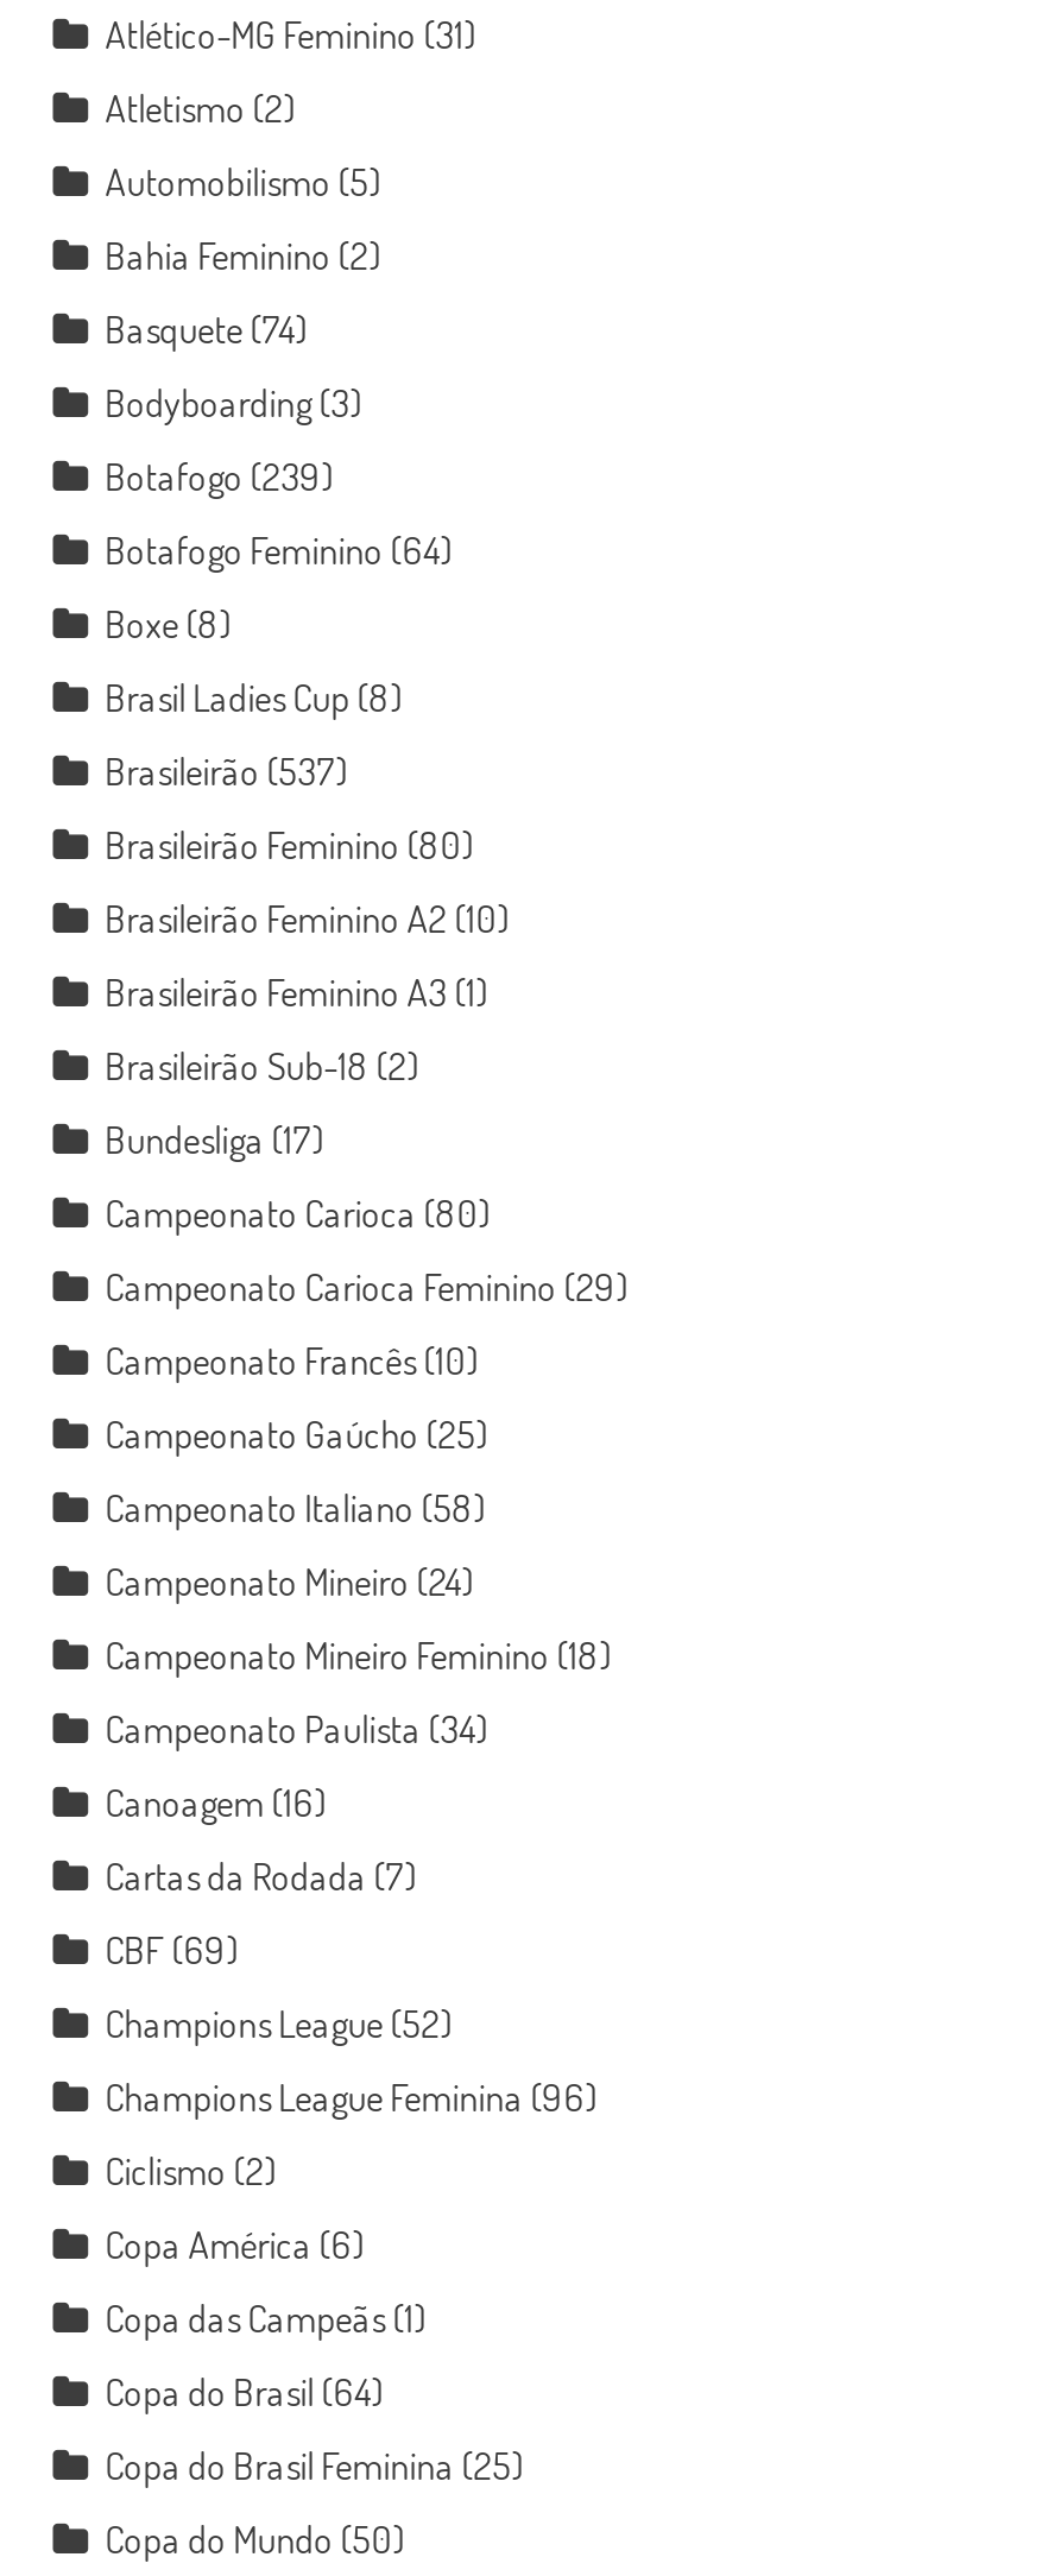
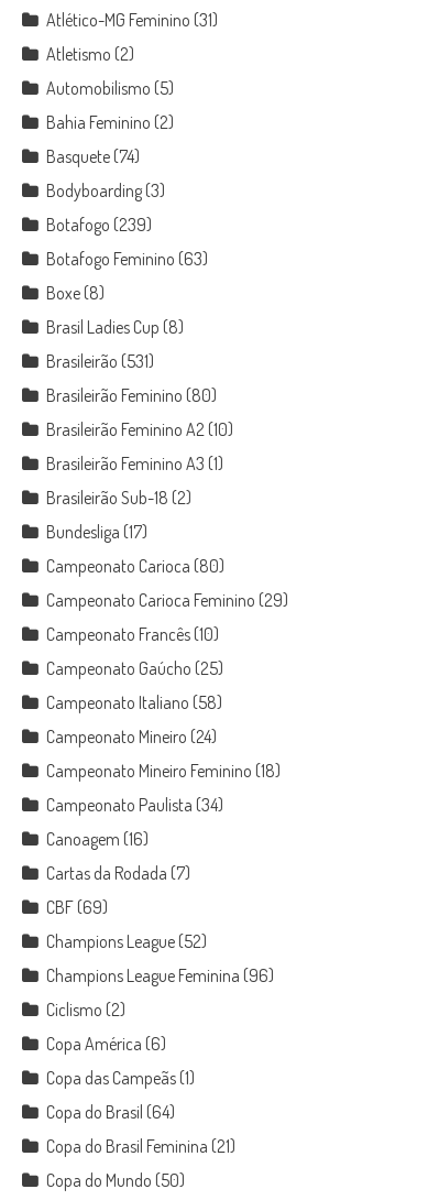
[105,526,452,574] Botafogo Feminino (64) -> [46,247,208,269] Botafogo Feminino (63)
[105,747,347,795] Brasileirão (537) -> [46,350,154,372] Brasileirão (531)
[105,2442,523,2489] Copa do Brasil Feminina (25) -> [46,1134,235,1157] Copa do Brasil Feminina (21)

